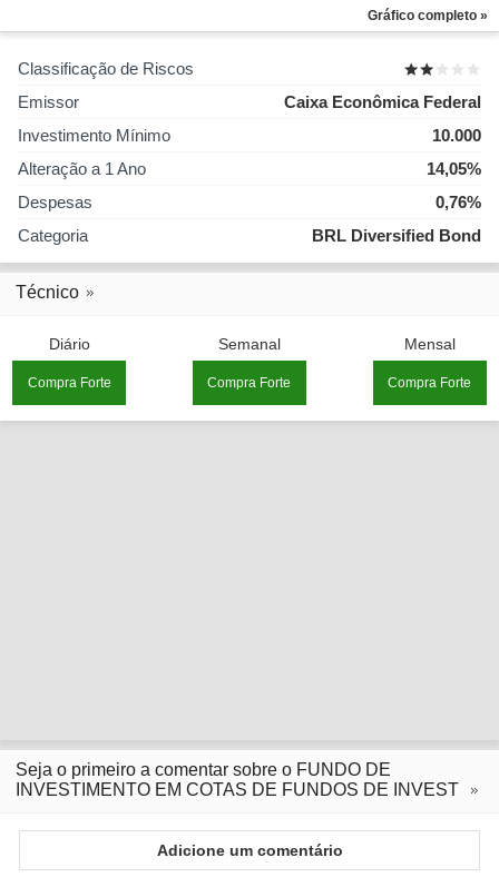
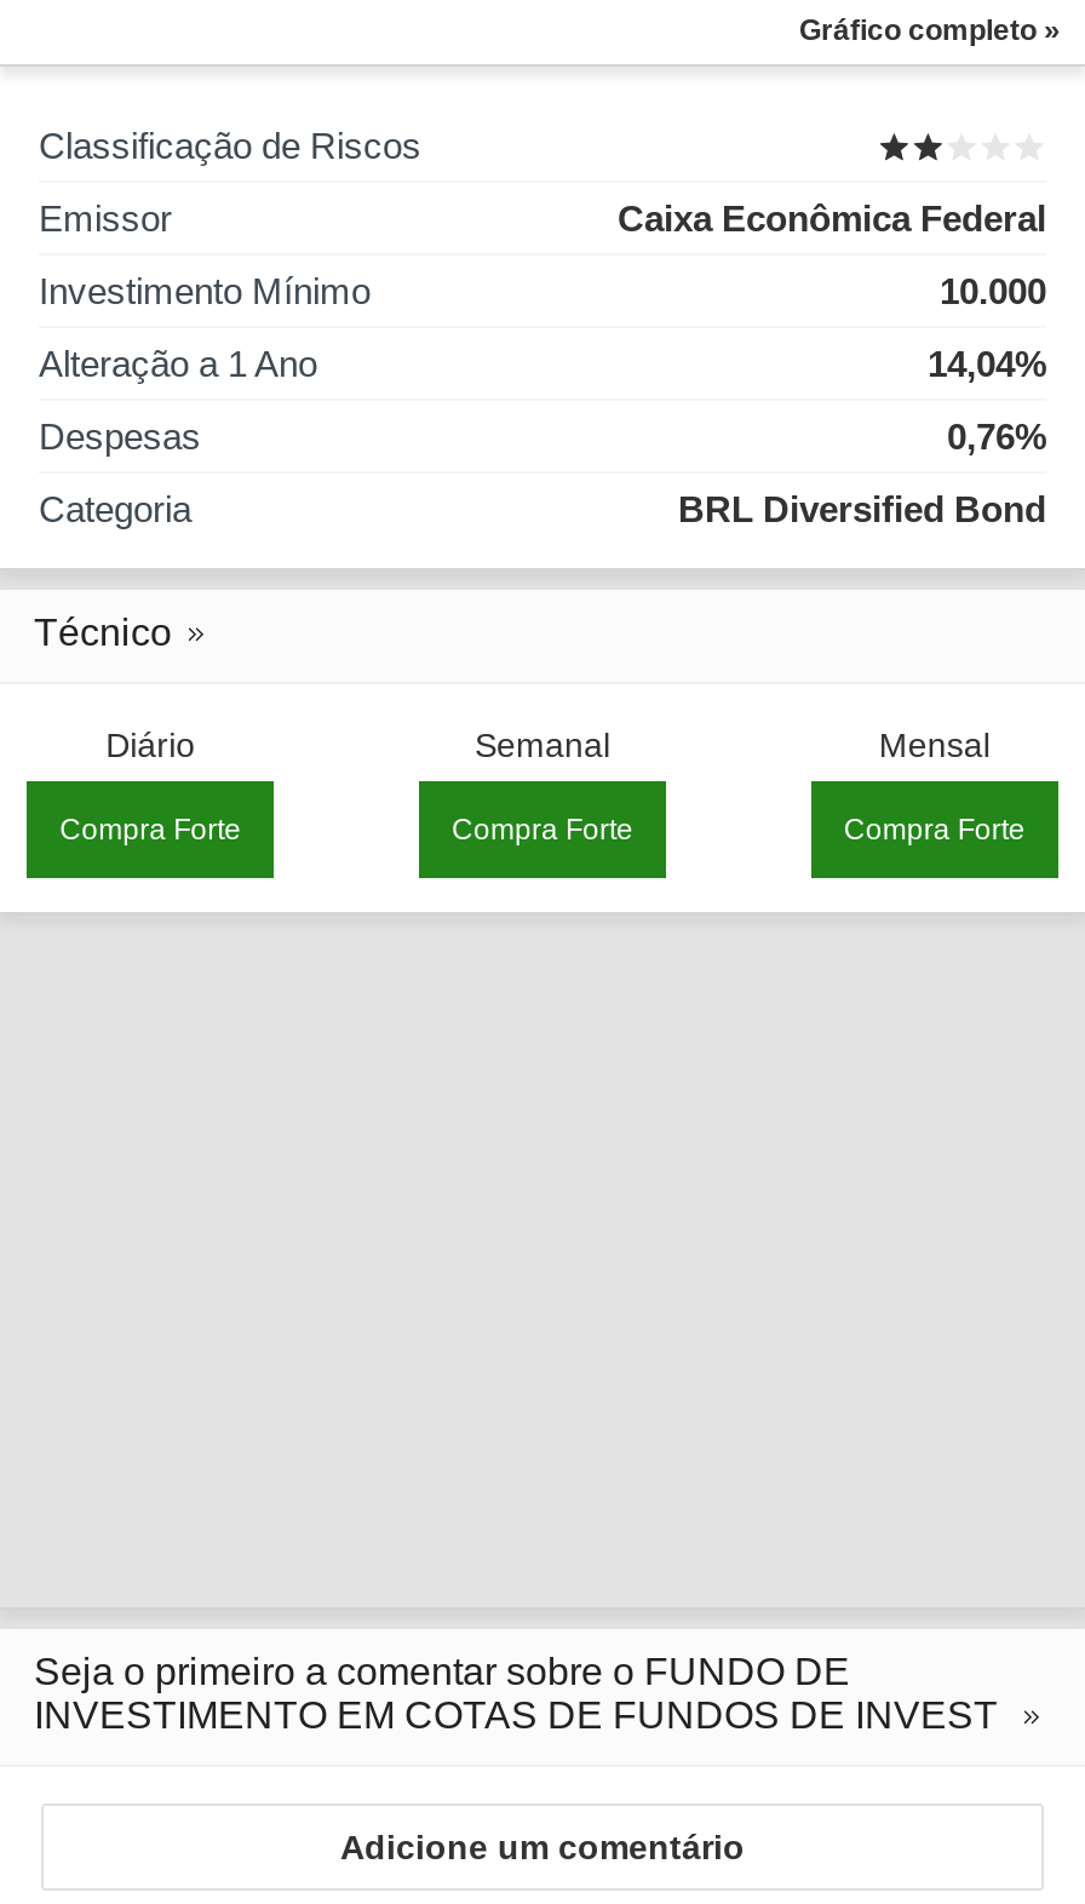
[427,159,481,178] 14,05% -> [928,343,1046,384] 14,04%

